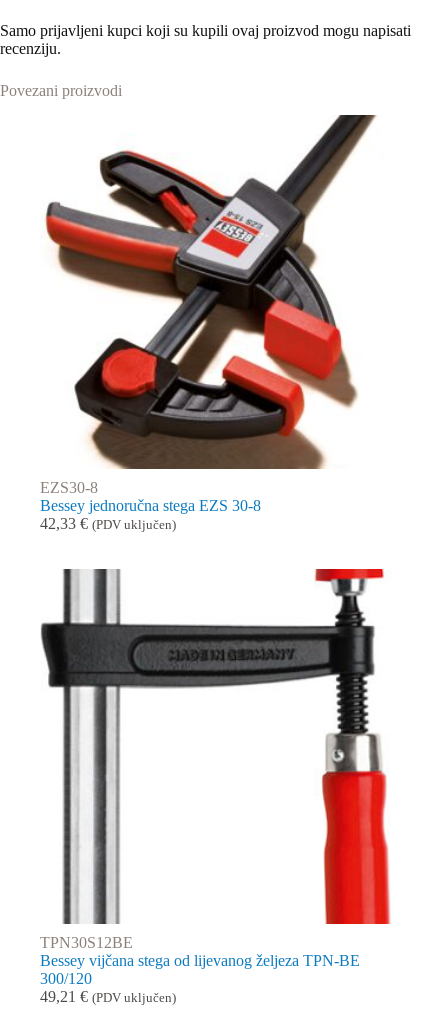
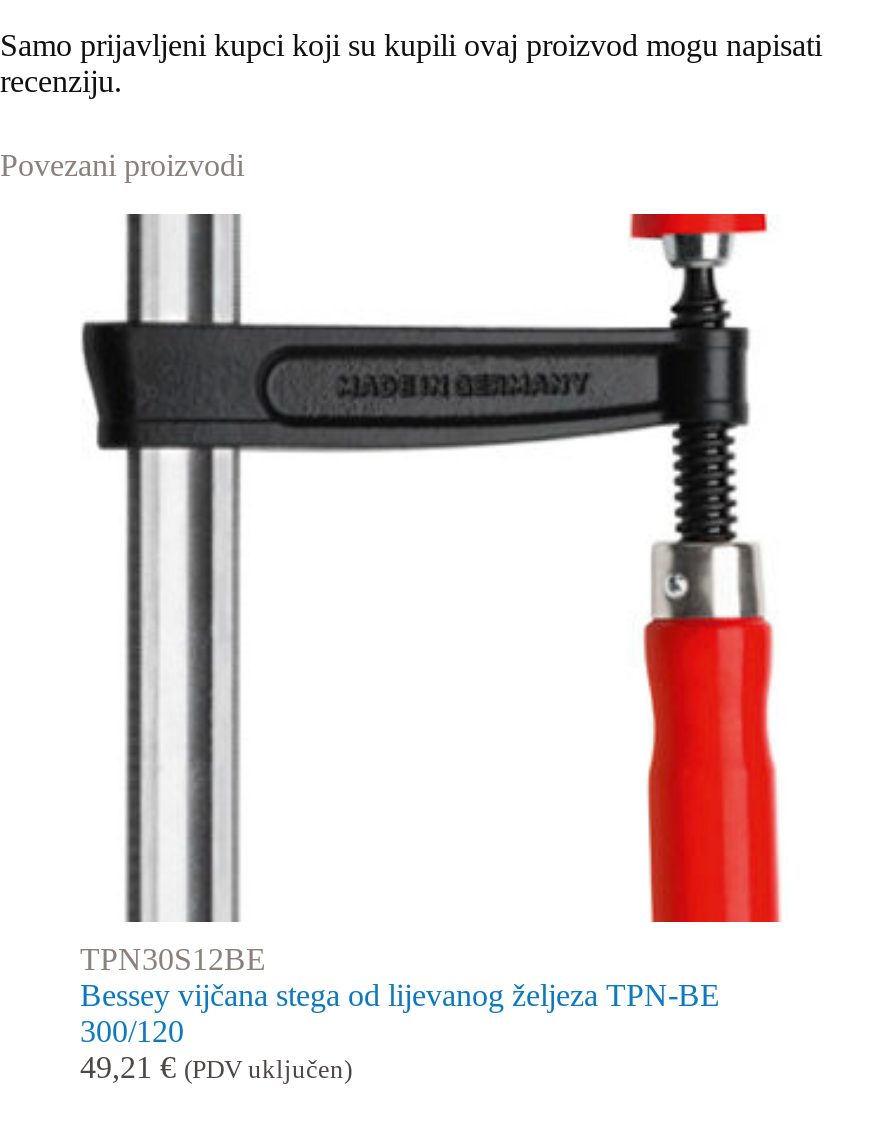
[40,114,376,532] [image] | EZS30-8 | Bessey jednoručna stega EZS 30-8 | 42,33 € (PDV uključen) -> none

